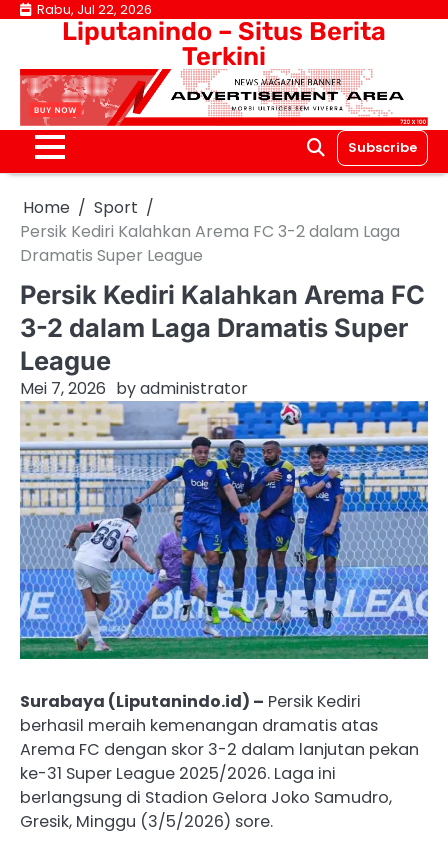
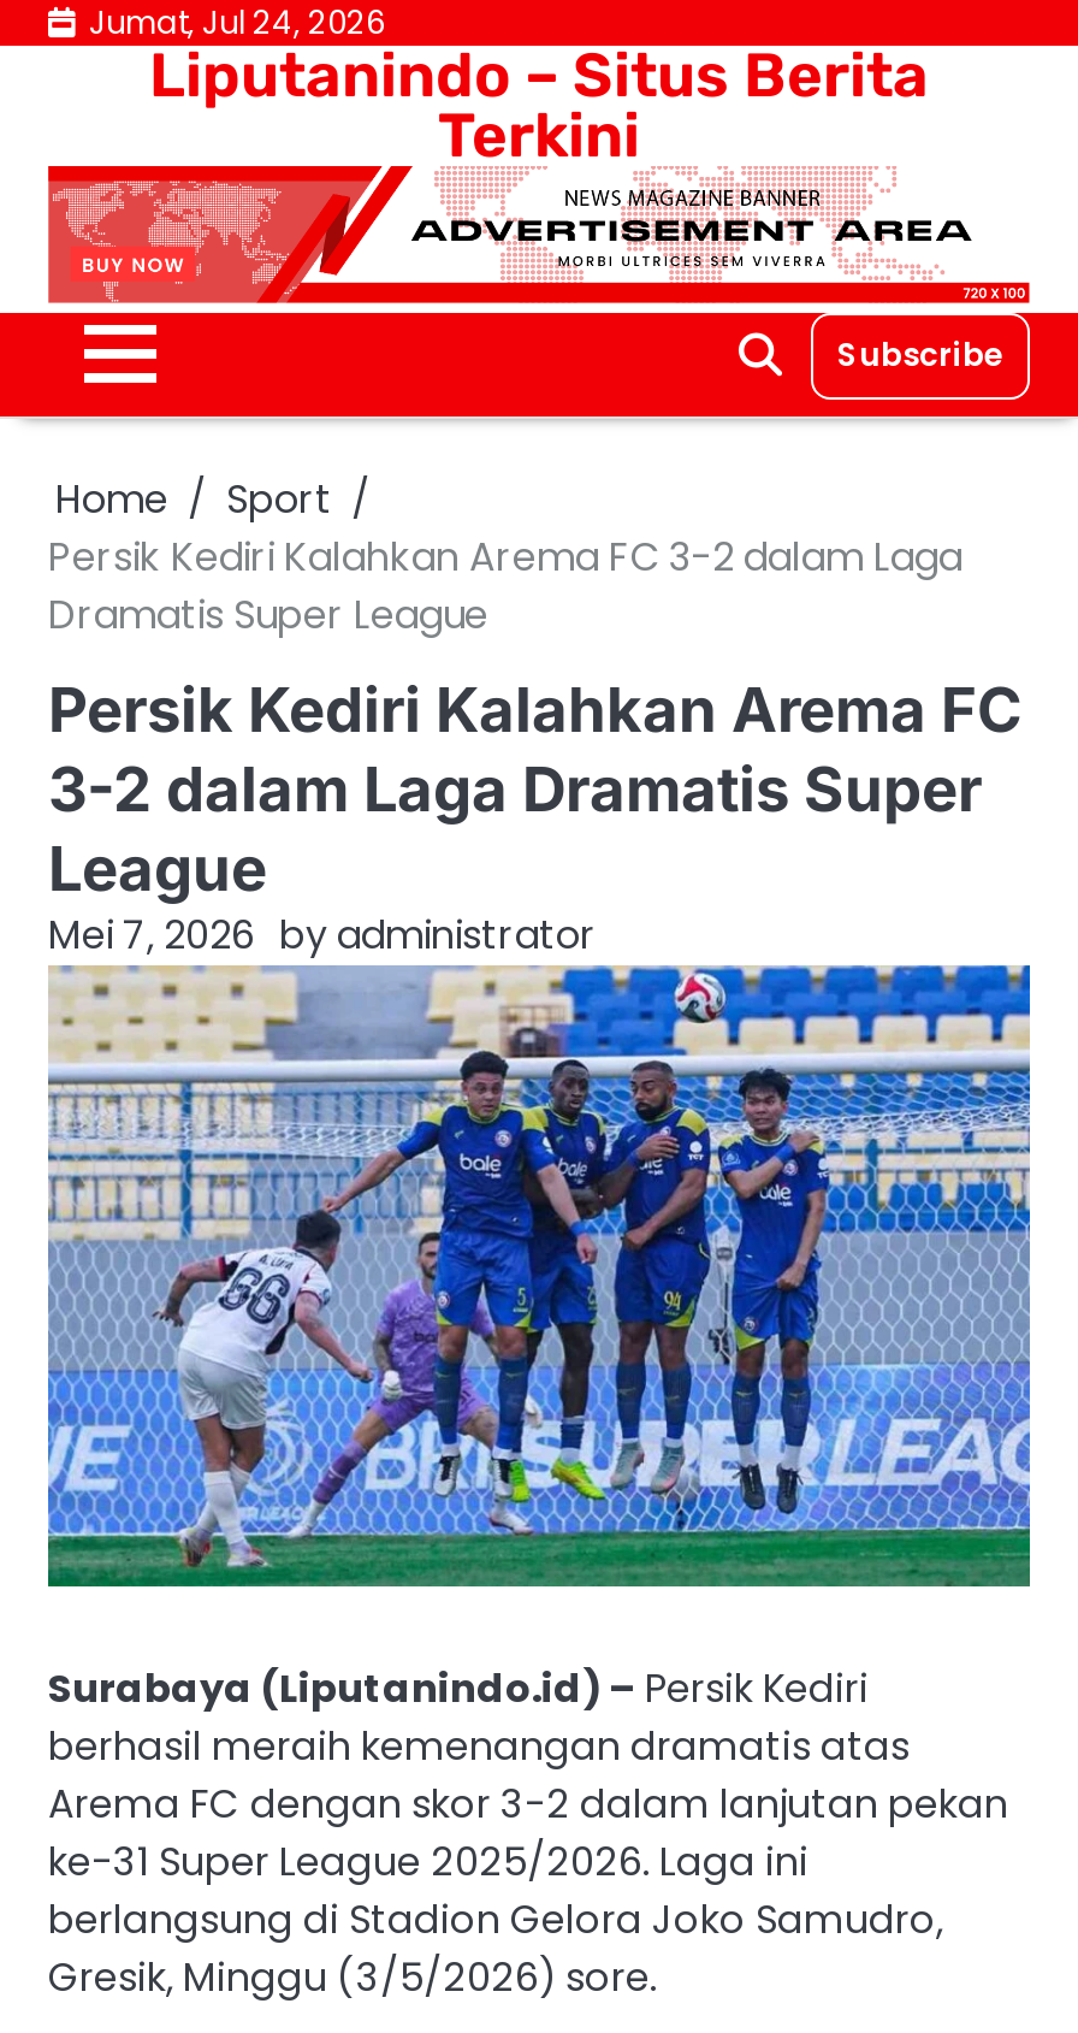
[37,0,152,19] Rabu, Jul 22, 2026 -> [89,0,385,46] Jumat, Jul 24, 2026

